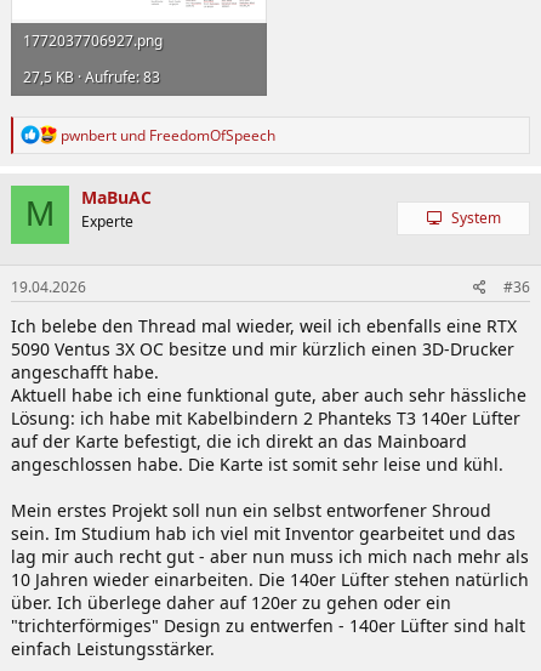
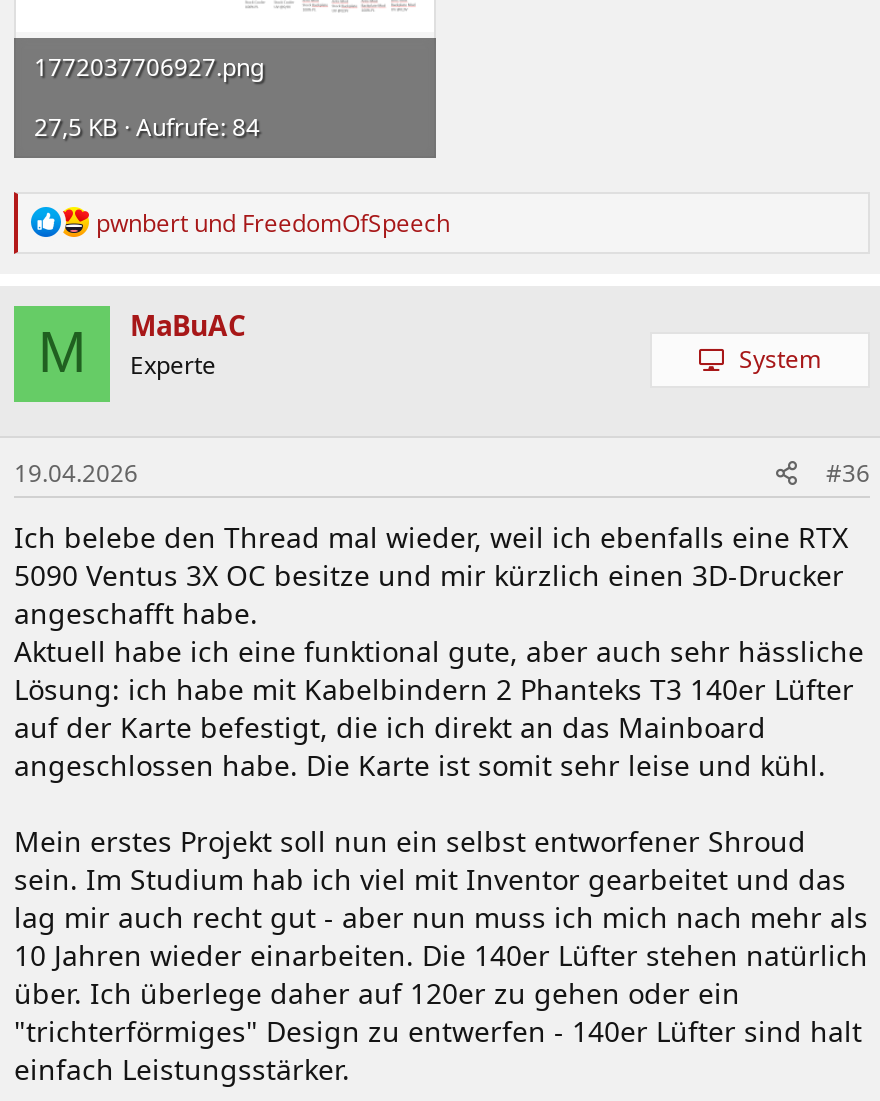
[23,66,160,87] 27,5 KB · Aufrufe: 83 -> [34,110,260,144] 27,5 KB · Aufrufe: 84

